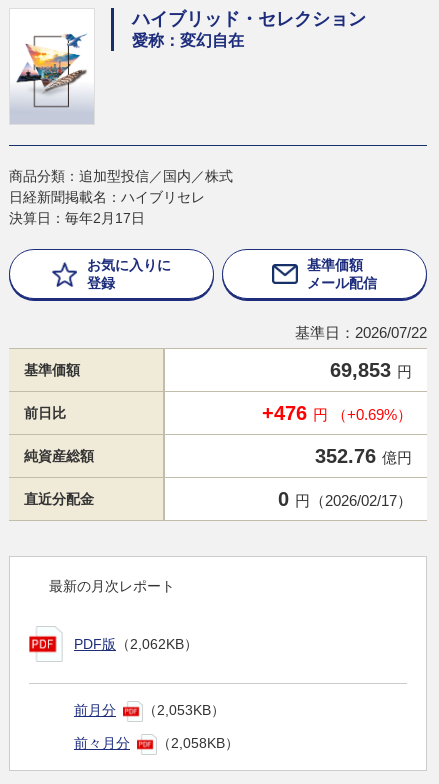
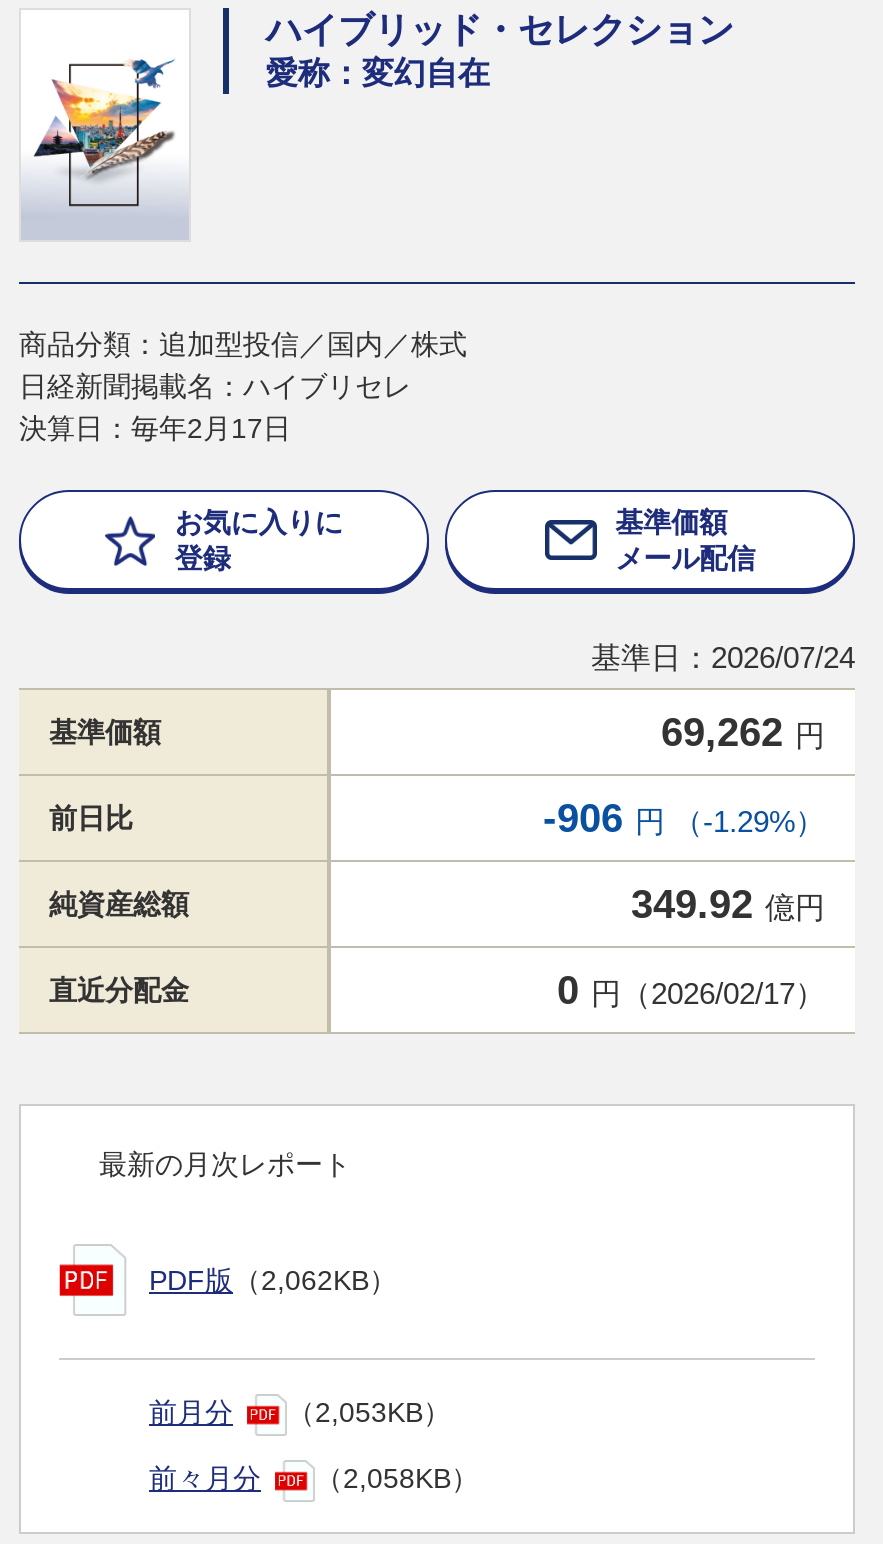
[295,324,427,341] 基準日：2026/07/22 -> [591,640,855,674] 基準日：2026/07/24
[330,359,412,381] 69,853円 -> [661,710,825,754] 69,262円
[262,402,412,424] +476円 （+0.69%） -> [543,796,825,840] -906円 （-1.29%）
[315,445,412,467] 352.76億円 -> [631,882,825,926] 349.92億円

